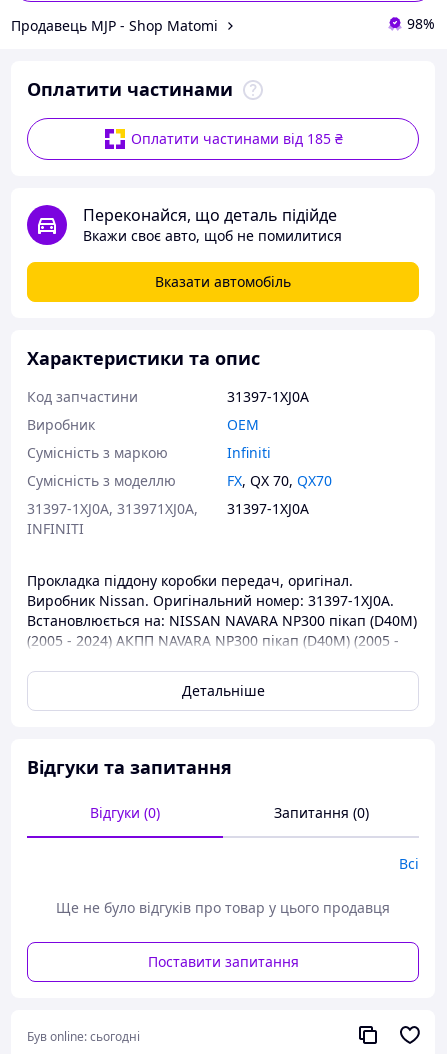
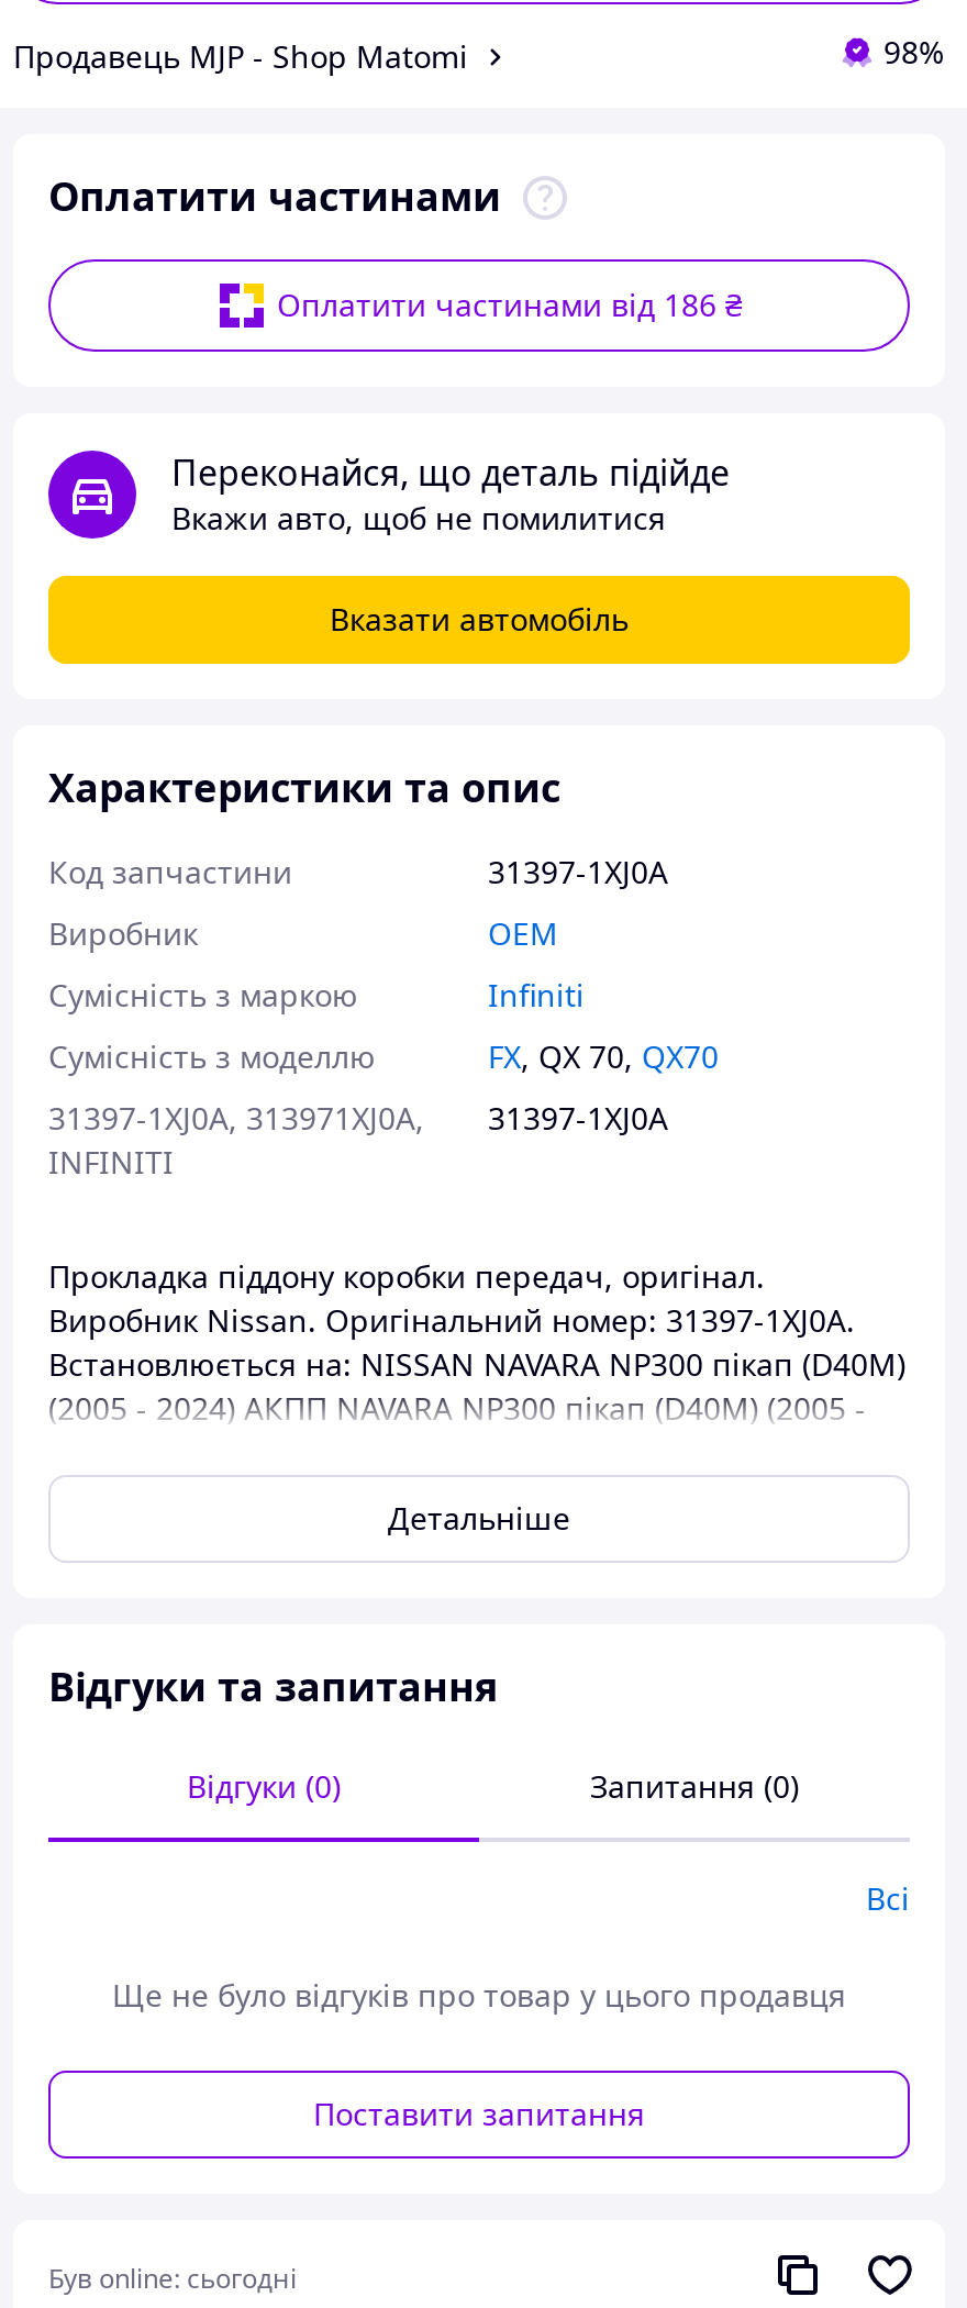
[131,129,343,148] Оплатити частинами від 185 ₴ -> [277,284,743,325] Оплатити частинами від 186 ₴
[83,226,342,245] Вкажи своє авто, щоб не помилитися -> [171,497,666,539] Вкажи авто, щоб не помилитися

